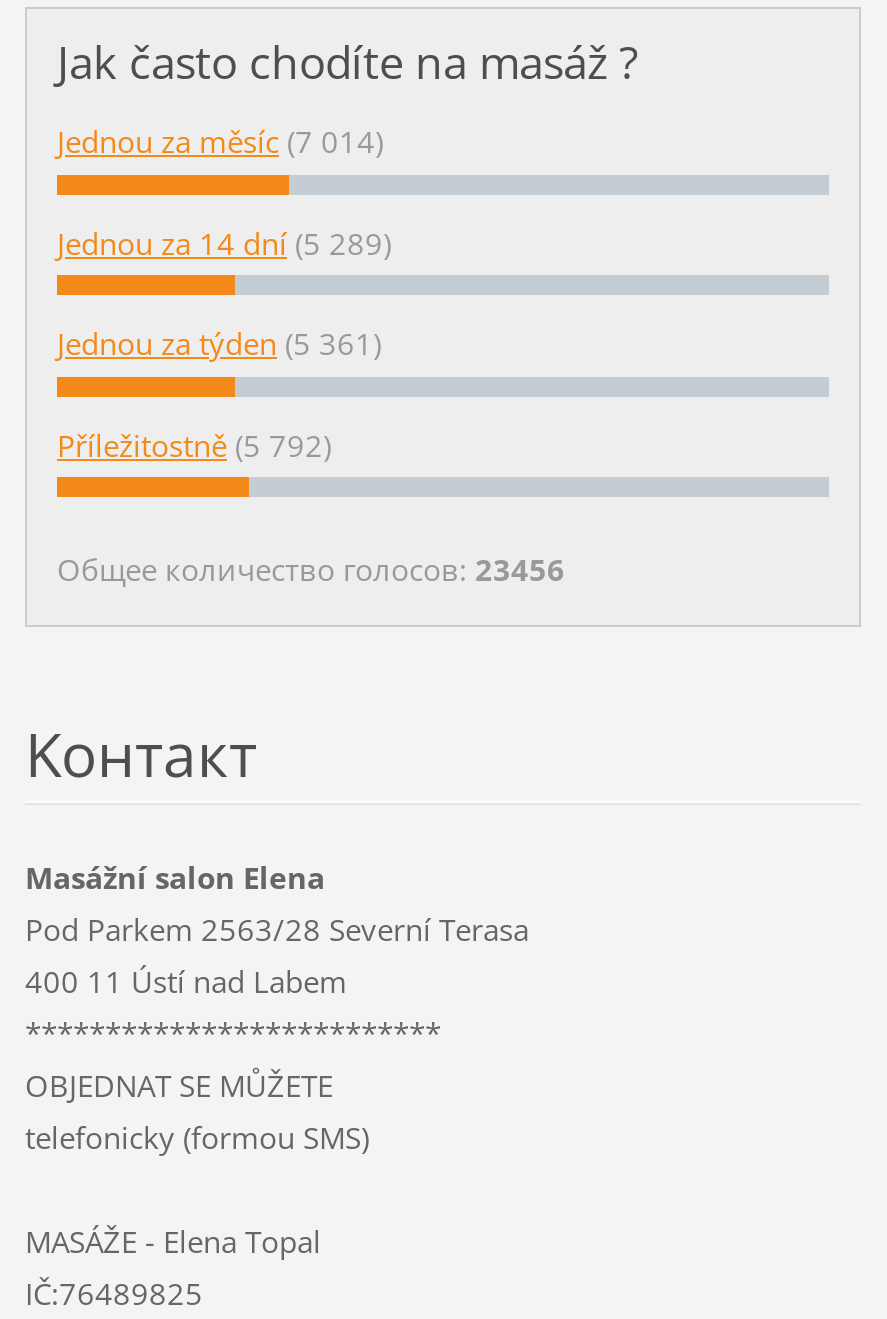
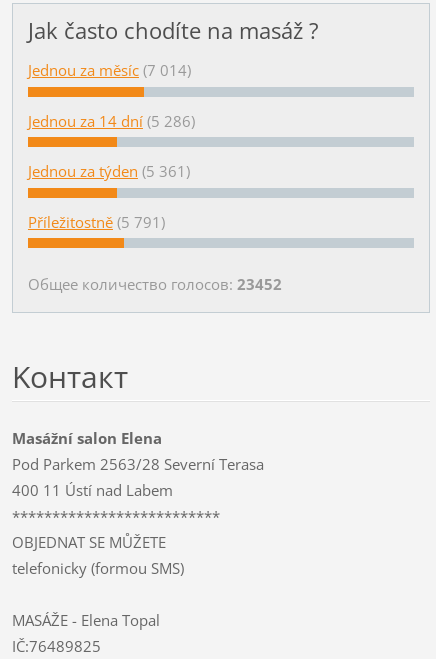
[57,223,391,263] Jednou za 14 dní (5 289) -> [28,111,195,131] Jednou za 14 dní (5 286)
[57,425,331,465] Příležitostně (5 792) -> [28,212,165,232] Příležitostně (5 791)
[57,548,565,588] Общее количество голосов: 23456 -> [28,274,282,294] Общее количество голосов: 23452

